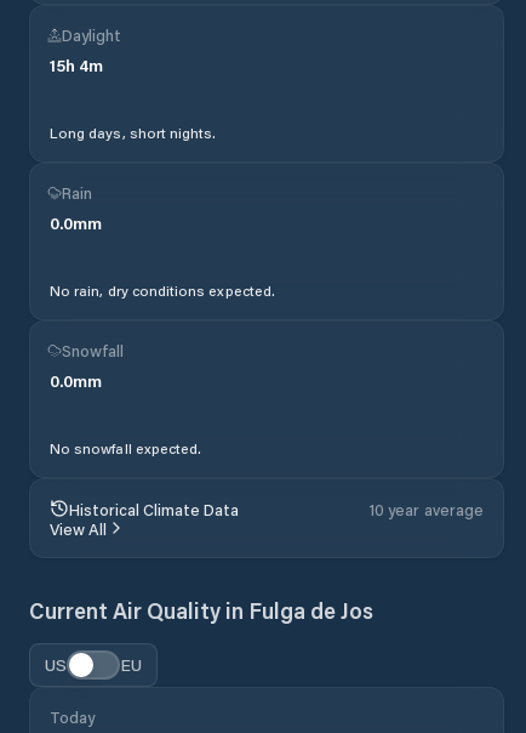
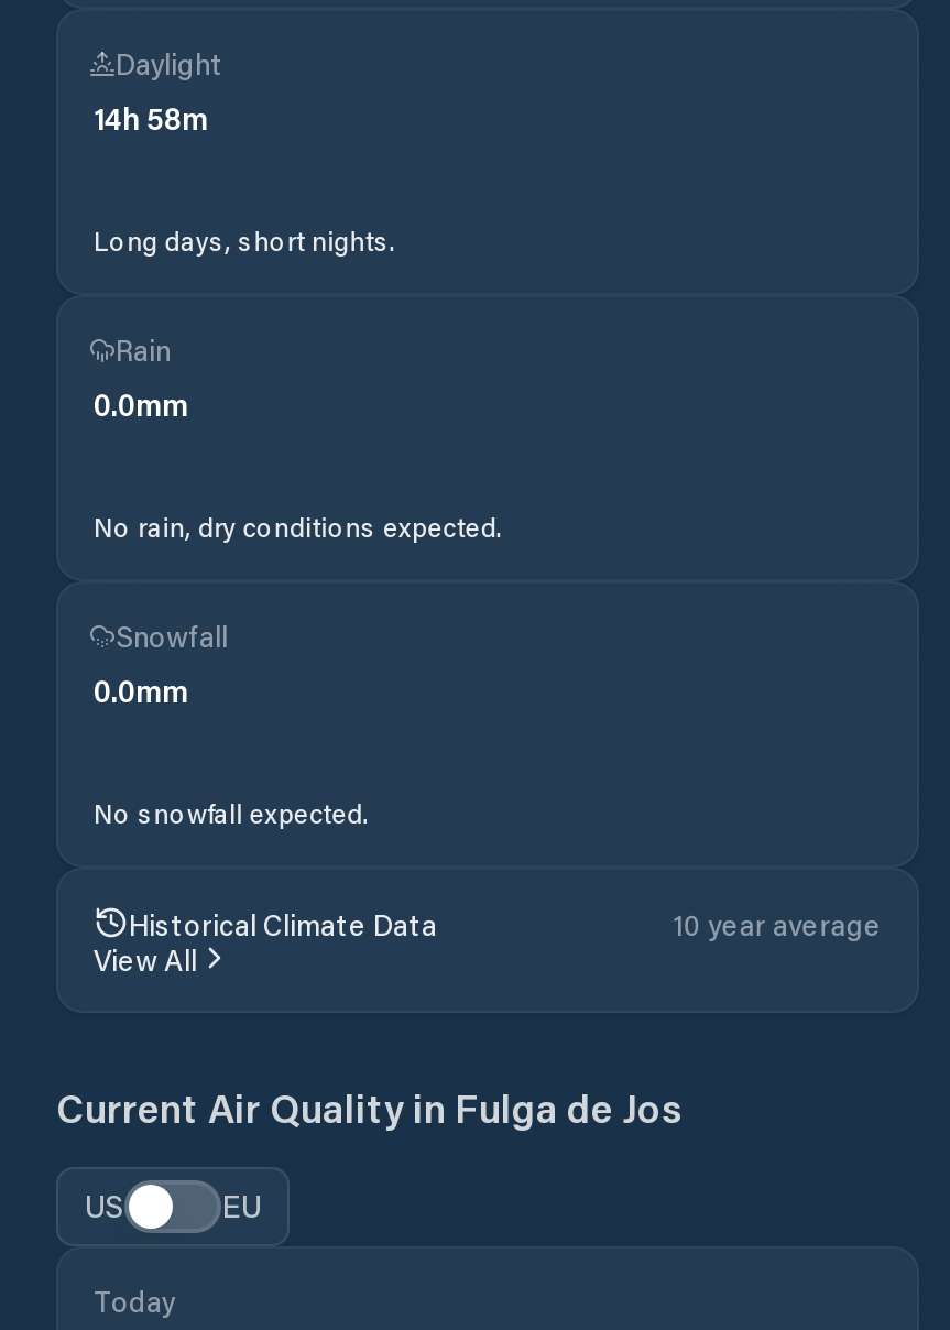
[50,53,103,76] 15h 4m -> [94,97,208,139] 14h 58m

